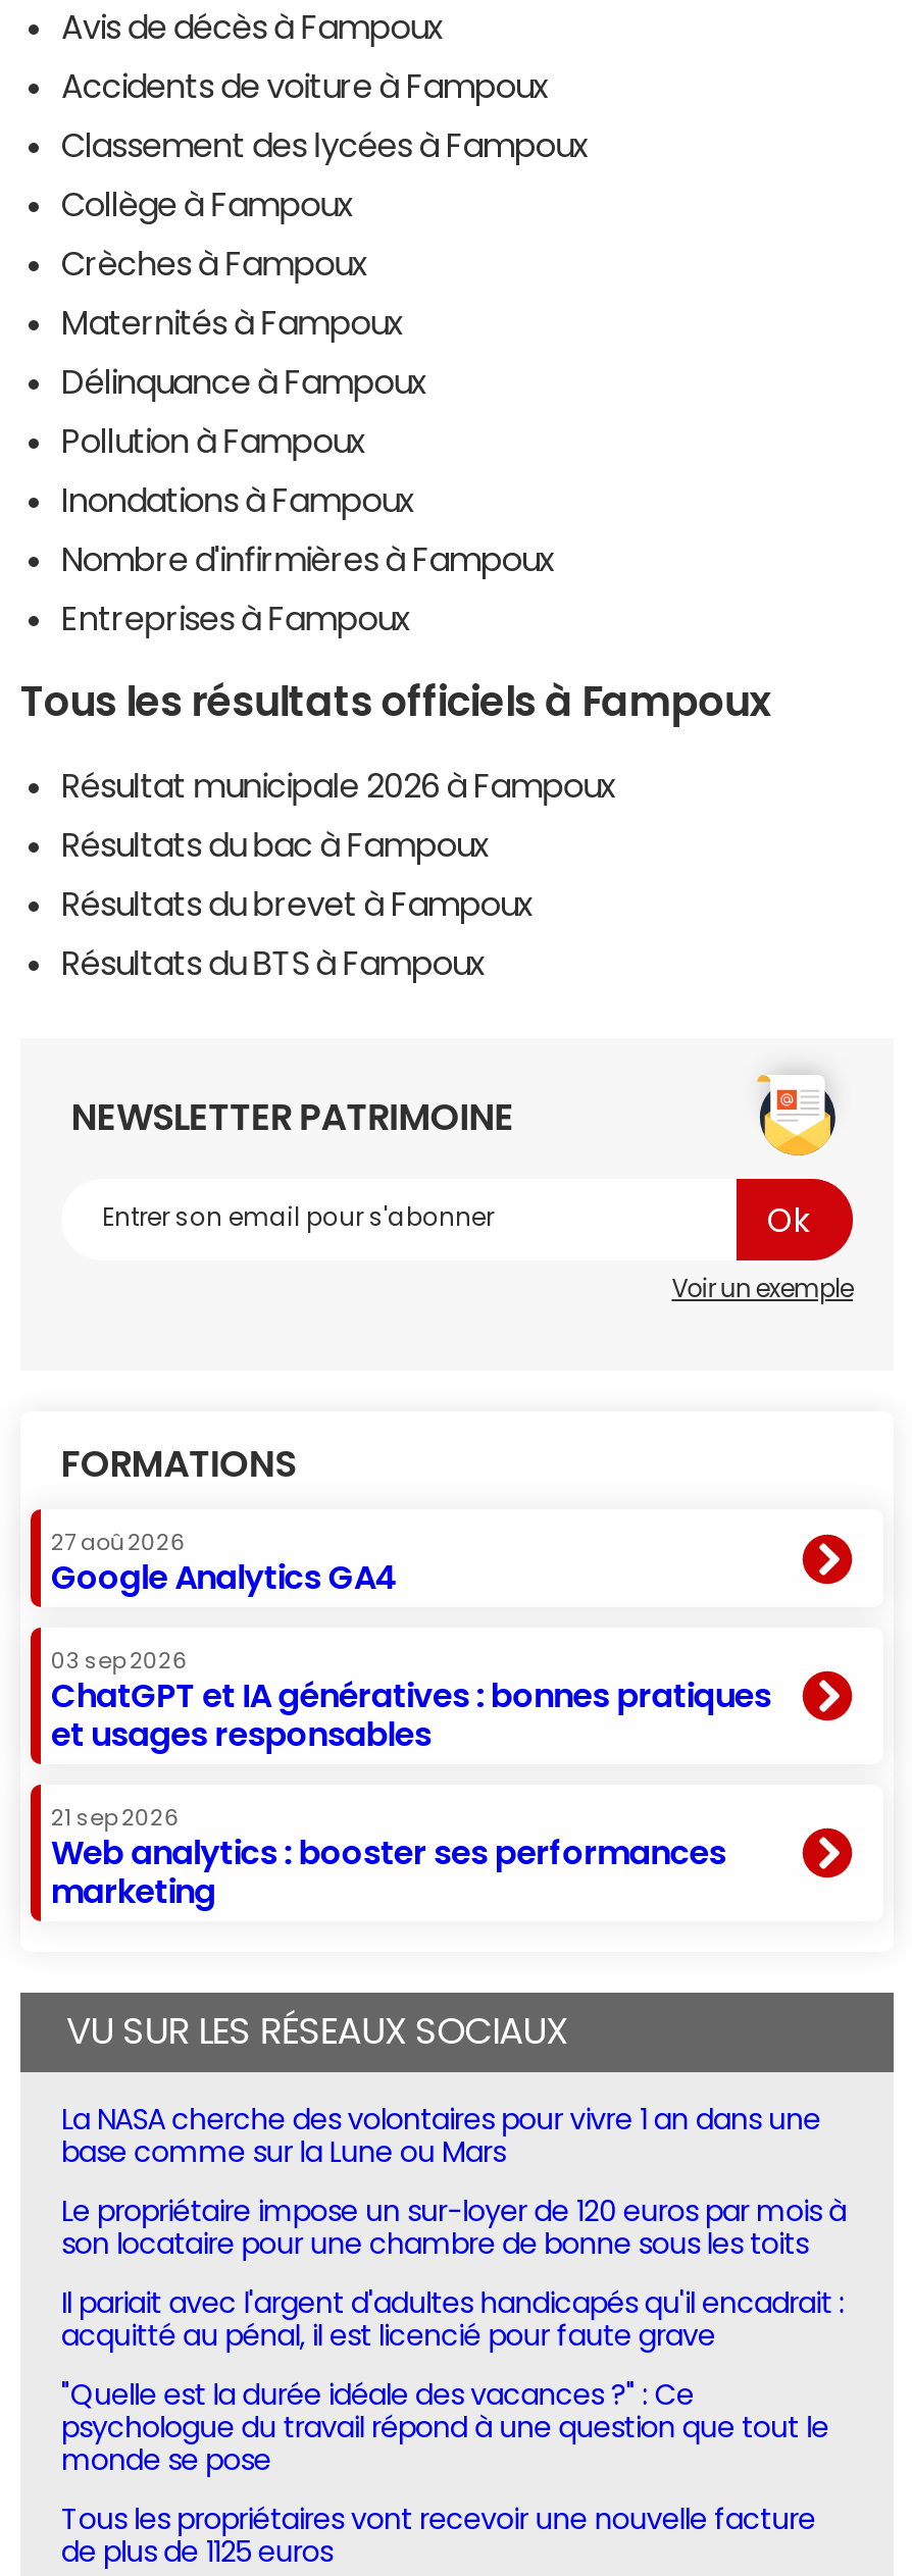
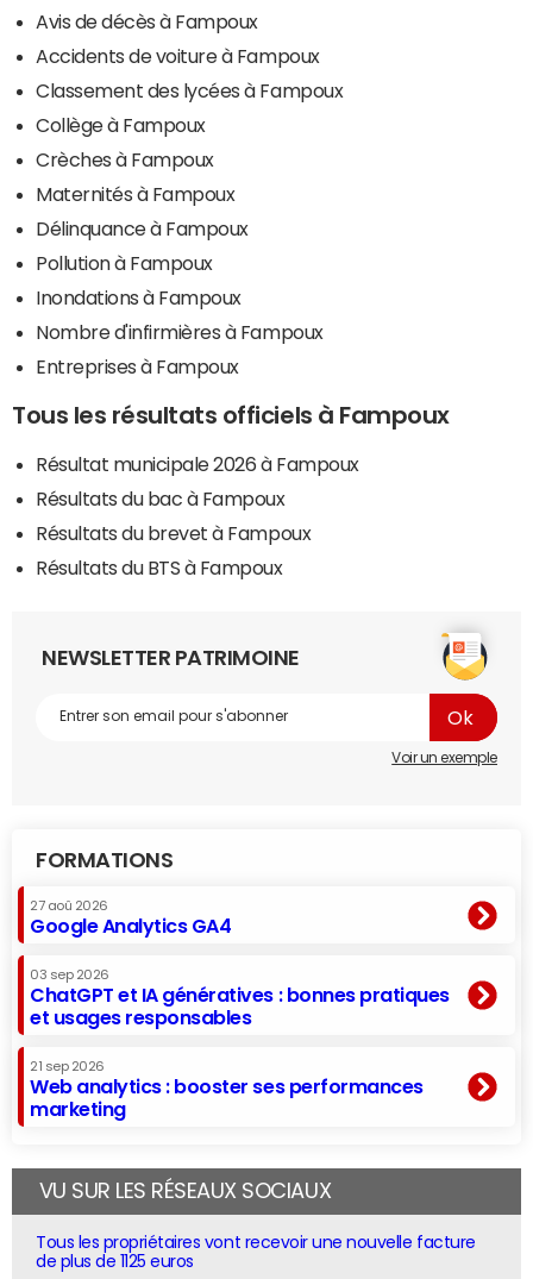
[61,2104,846,2474] La NASA cherche des volontaires pour vivre 1 an dans une | base comme sur la Lune ou Mars | Le propriétaire impose un sur-loyer de 120 euros par mois à | son locataire pour une chambre de bonne sous les toits | Il pariait avec l'argent d'adultes handicapés qu'il encadrait : | acquitté au pénal, il est licencié pour faute grave | "Quelle est la durée idéale des vacances ?" : Ce | psychologue du travail répond à une question que tout le | monde se pose -> none

